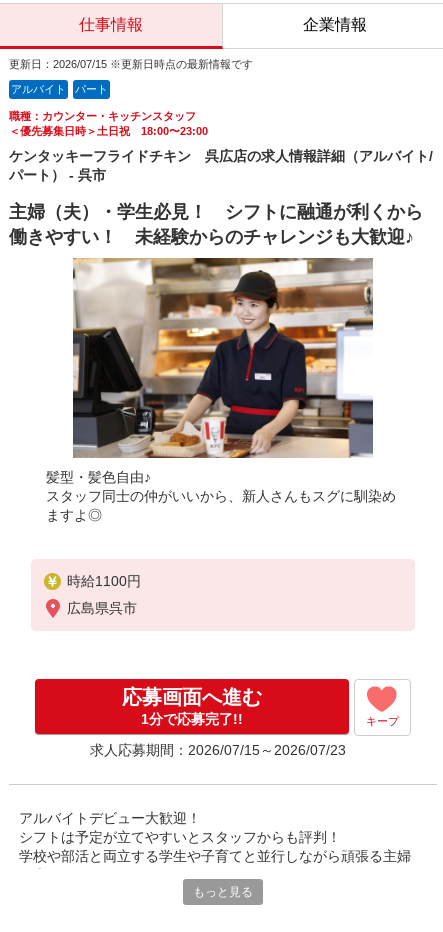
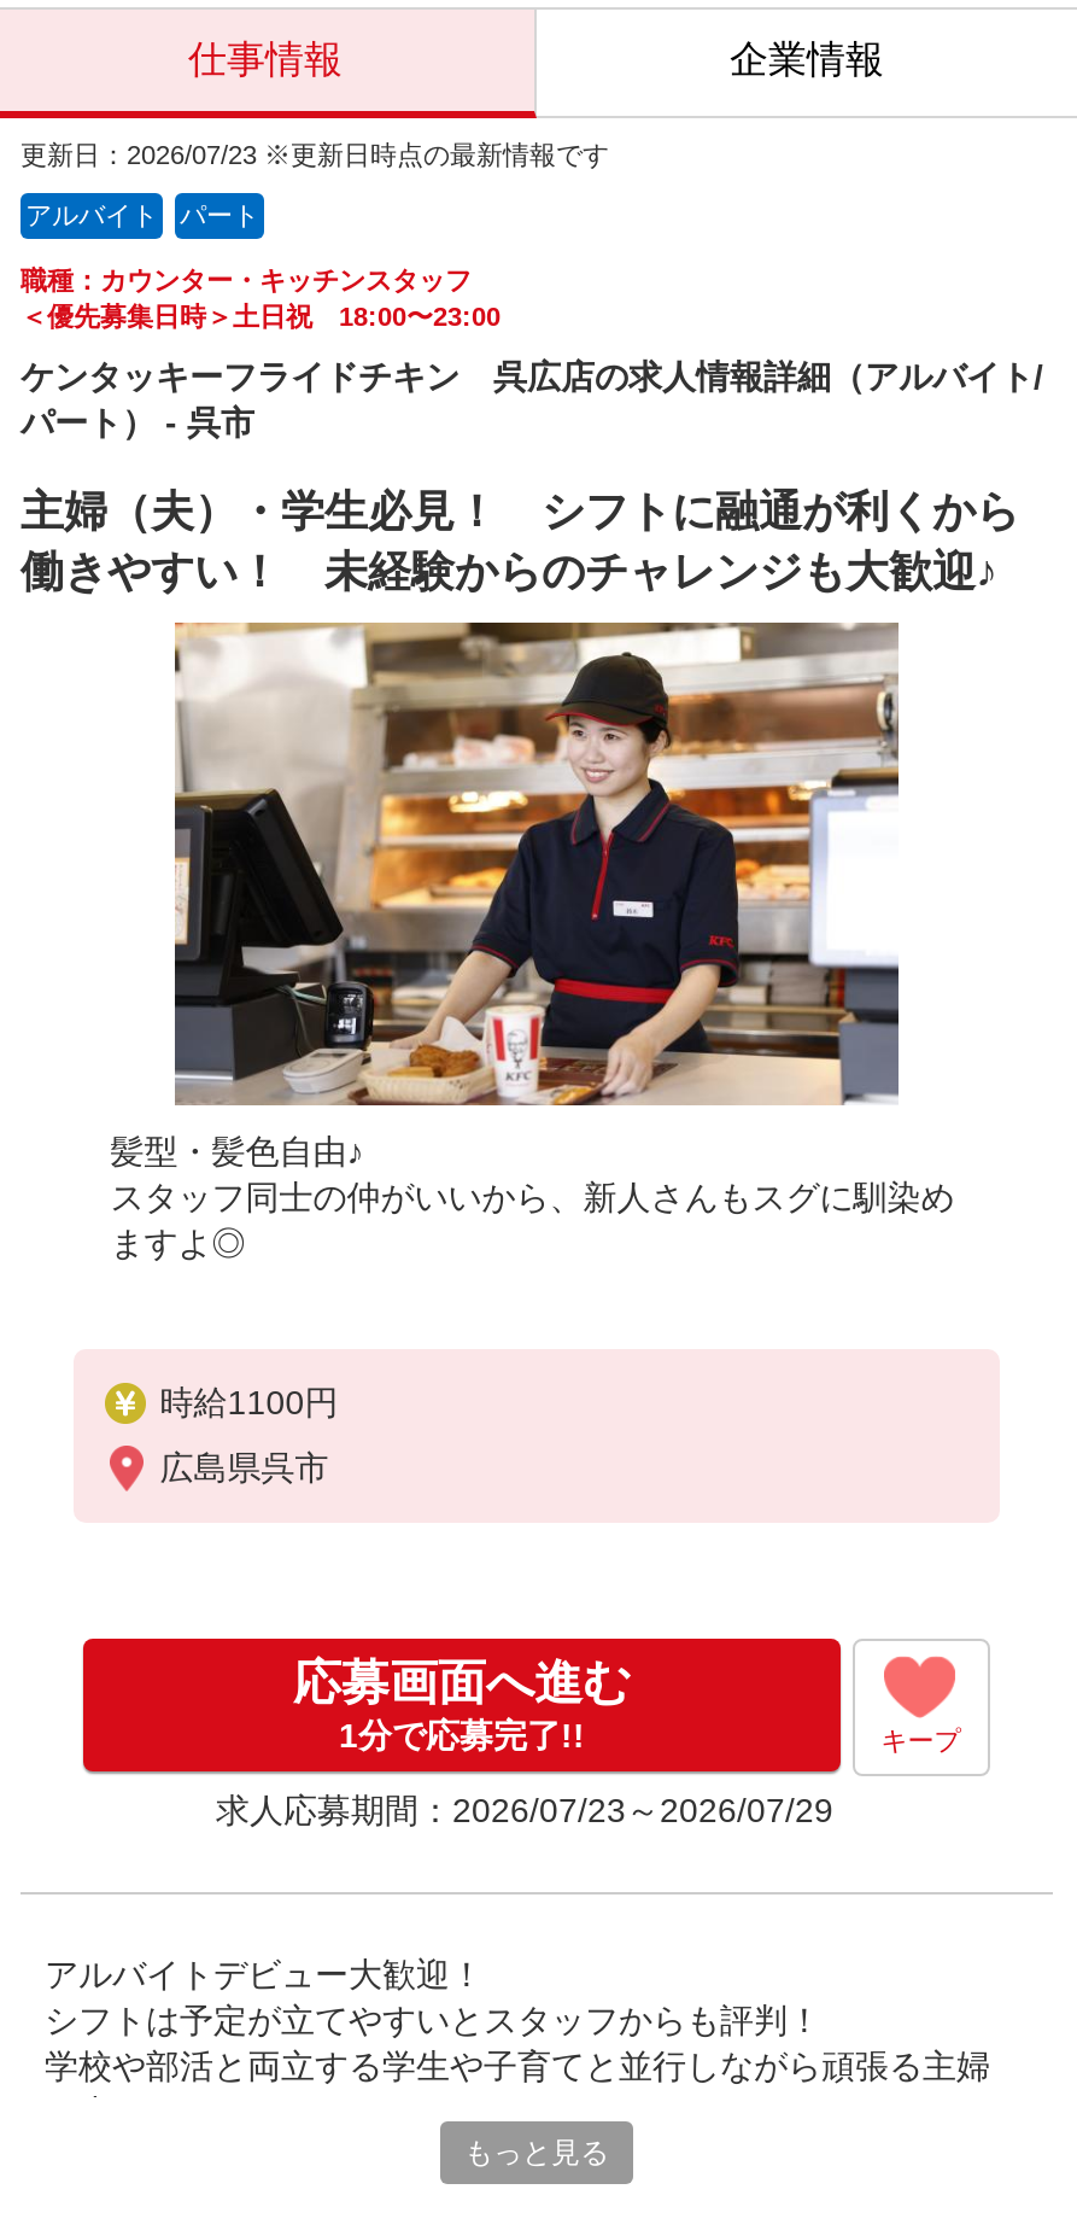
[9,58,253,70] 更新日：2026/07/15 ※更新日時点の最新情報です -> [21,140,609,169] 更新日：2026/07/23 ※更新日時点の最新情報です
[90,742,346,758] 求人応募期間：2026/07/15～2026/07/23 -> [216,1791,833,1829] 求人応募期間：2026/07/23～2026/07/29

